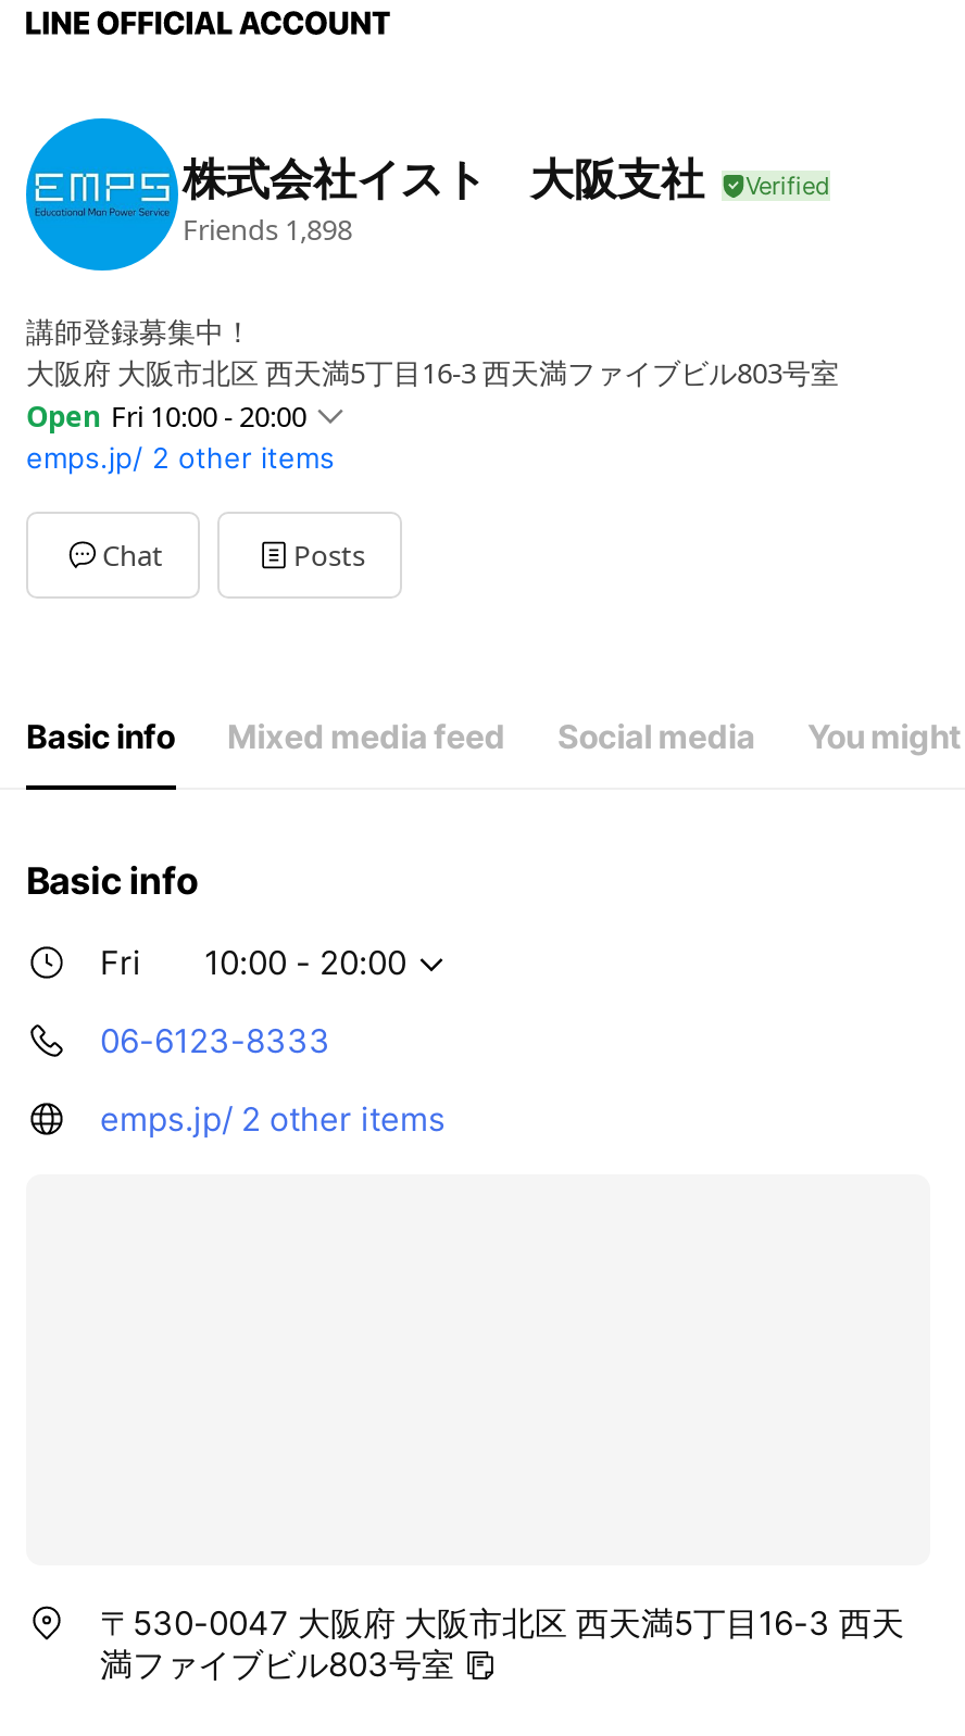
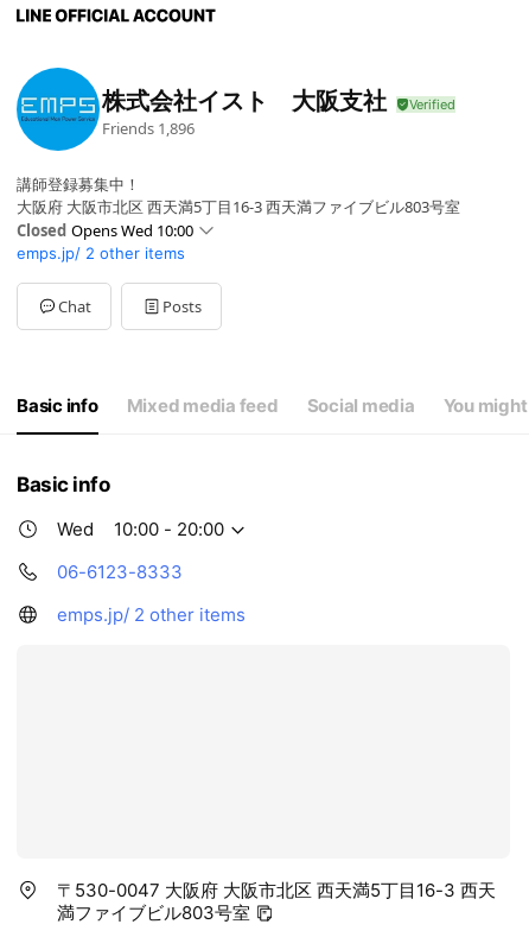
[183,209,352,248] Friends 1,898 -> [102,117,195,138] Friends 1,896
[26,397,306,436] Open Fri 10:00 - 20:00 -> [17,220,193,241] Closed Opens Wed 10:00
[100,942,141,983] Fri -> [57,518,94,540] Wed

